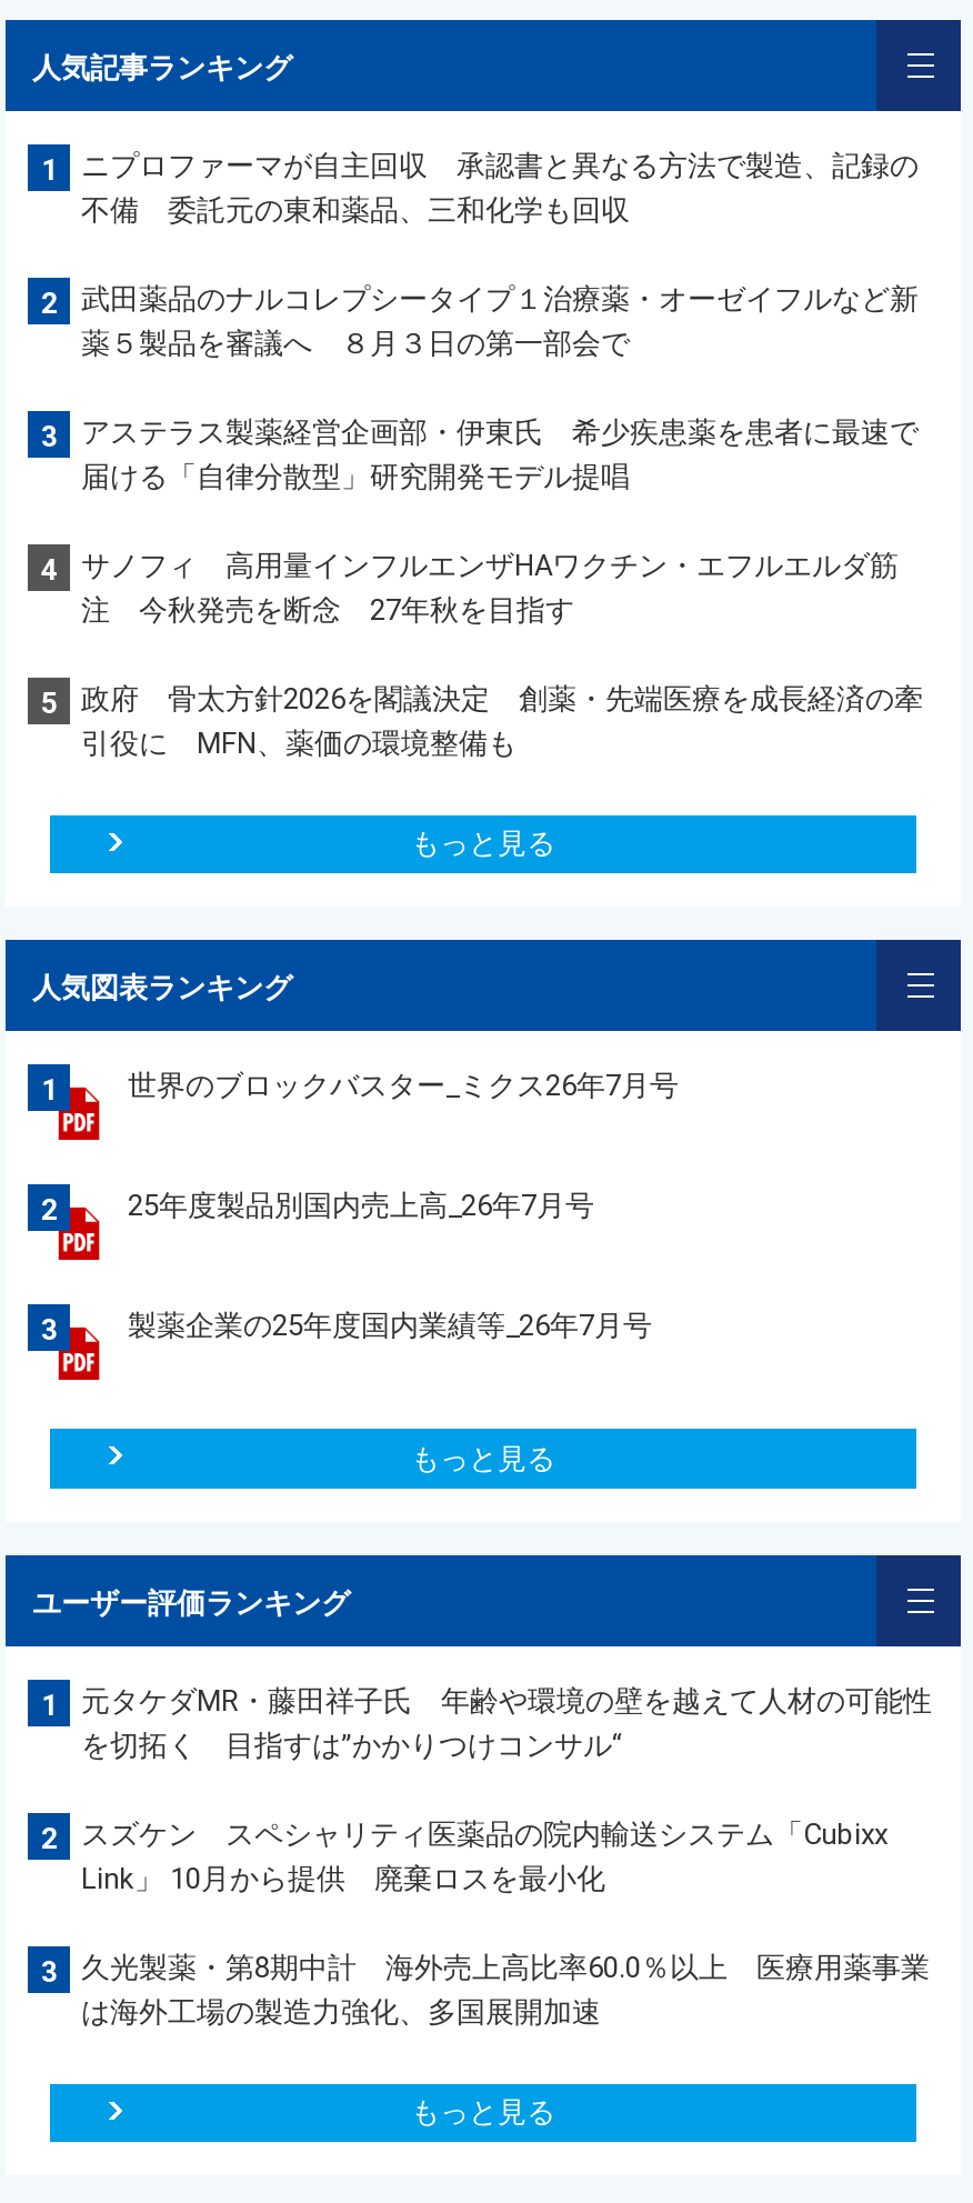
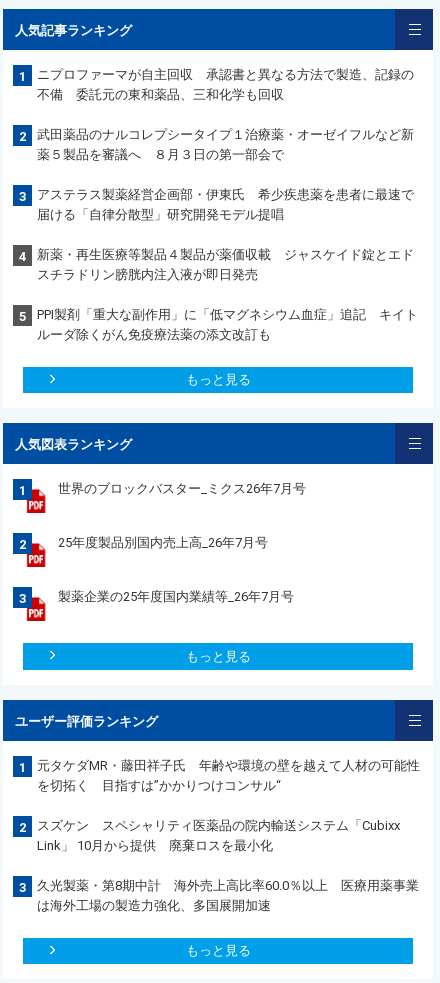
[81,549,899,627] サノフィ 高用量インフルエンザHAワクチン・エフルエルダ筋 | 注 今秋発売を断念 27年秋を目指す -> [37,247,414,282] 新薬・再生医療等製品４製品が薬価収載 ジャスケイド錠とエド | スチラドリン膀胱内注入液が即日発売
[81,682,923,760] 政府 骨太方針2026を閣議決定 創薬・先端医療を成長経済の牽 | 引役に MFN、薬価の環境整備も -> [37,307,418,342] PPI製剤「重大な副作用」に「低マグネシウム血症」追記 キイト | ルーダ除くがん免疫療法薬の添文改訂も

